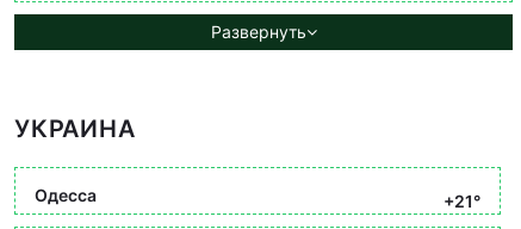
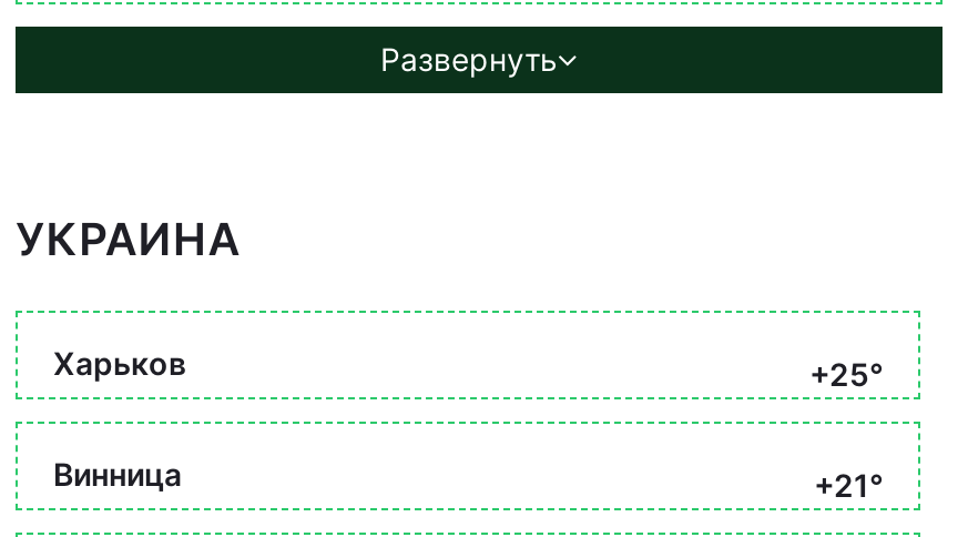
[35,184,97,205] Одесса -> [53,343,883,492] Харьков | +25° | Винница

